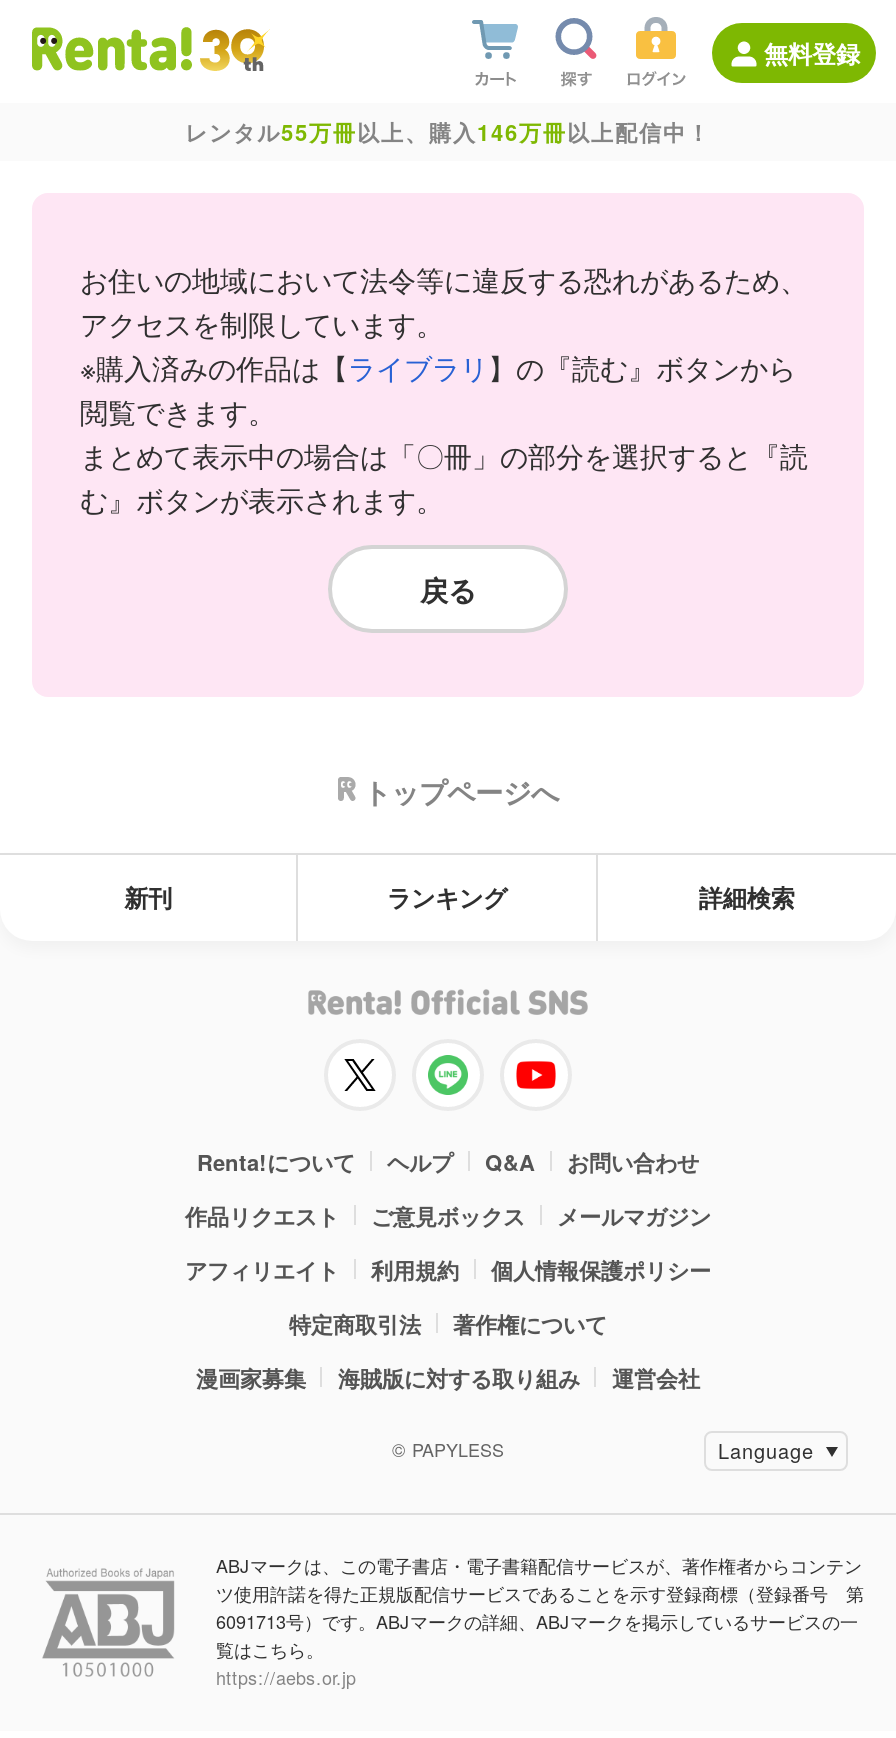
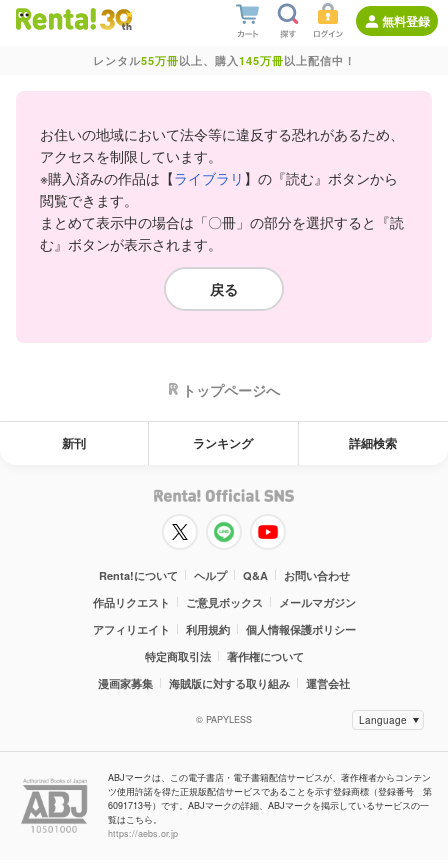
[185,117,711,147] レンタル55万冊以上、購入146万冊以上配信中！ -> [92,53,355,68] レンタル55万冊以上、購入145万冊以上配信中！

